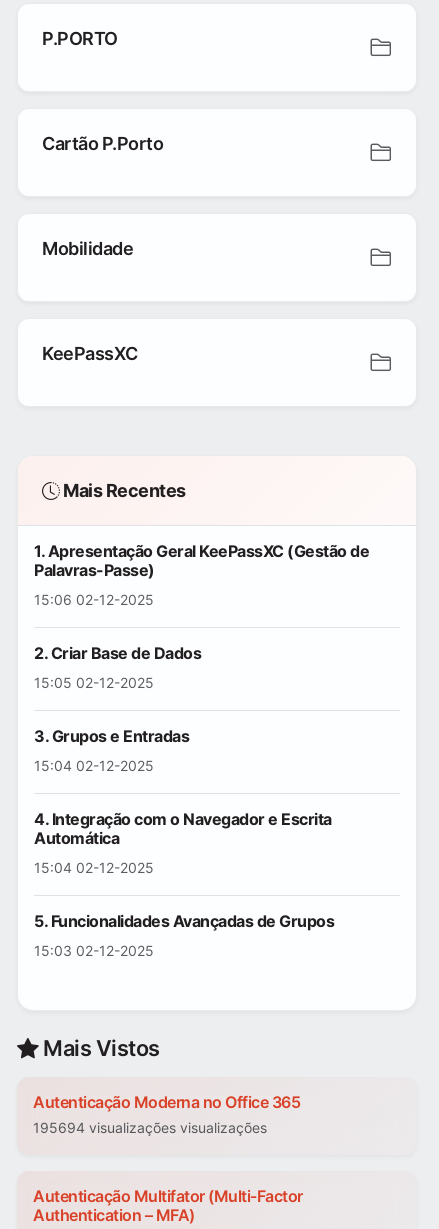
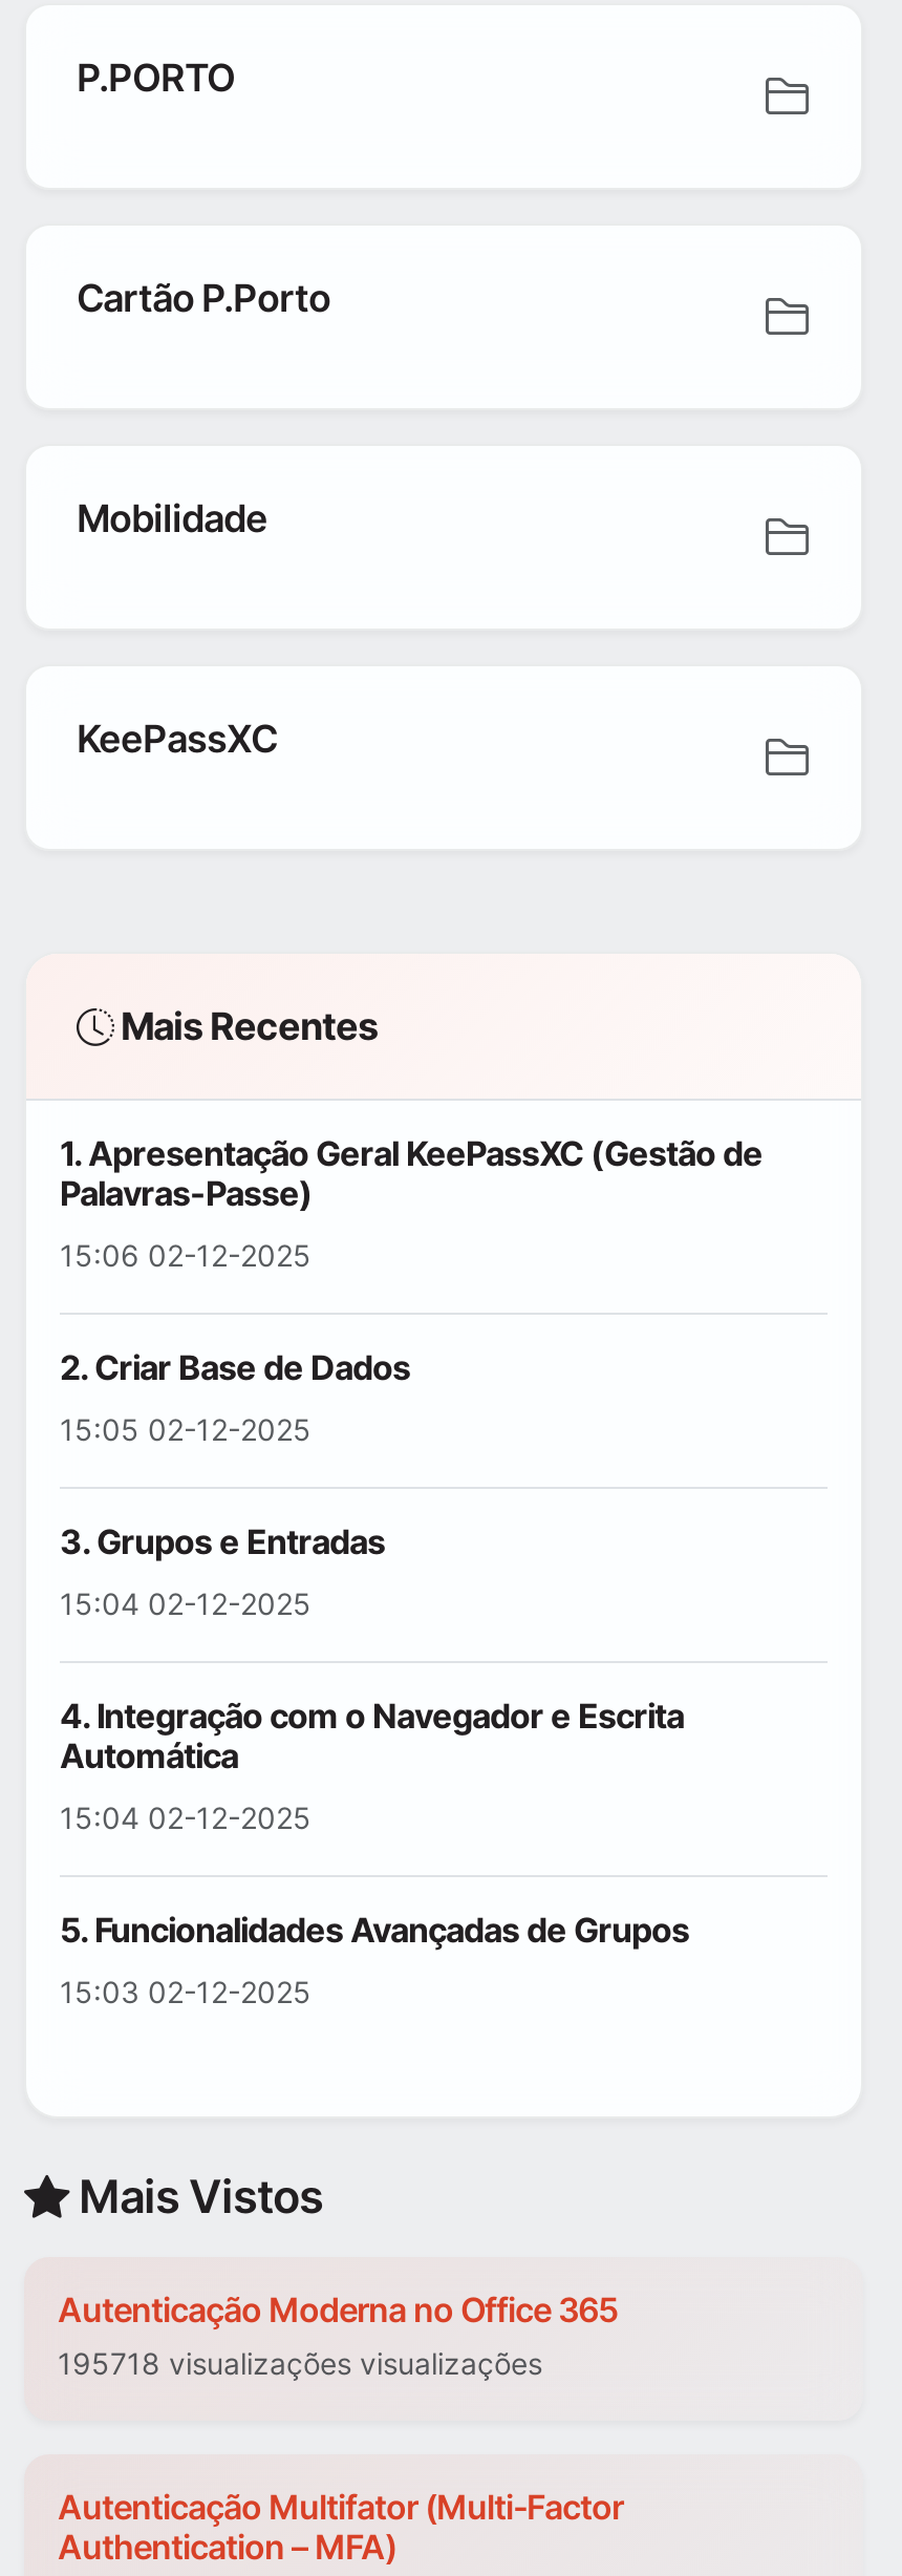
[33,1119,267,1136] 195694 visualizações visualizações -> [58,2346,542,2382] 195718 visualizações visualizações

